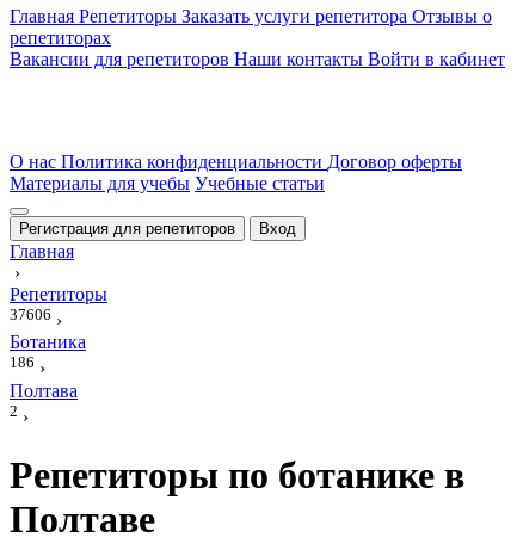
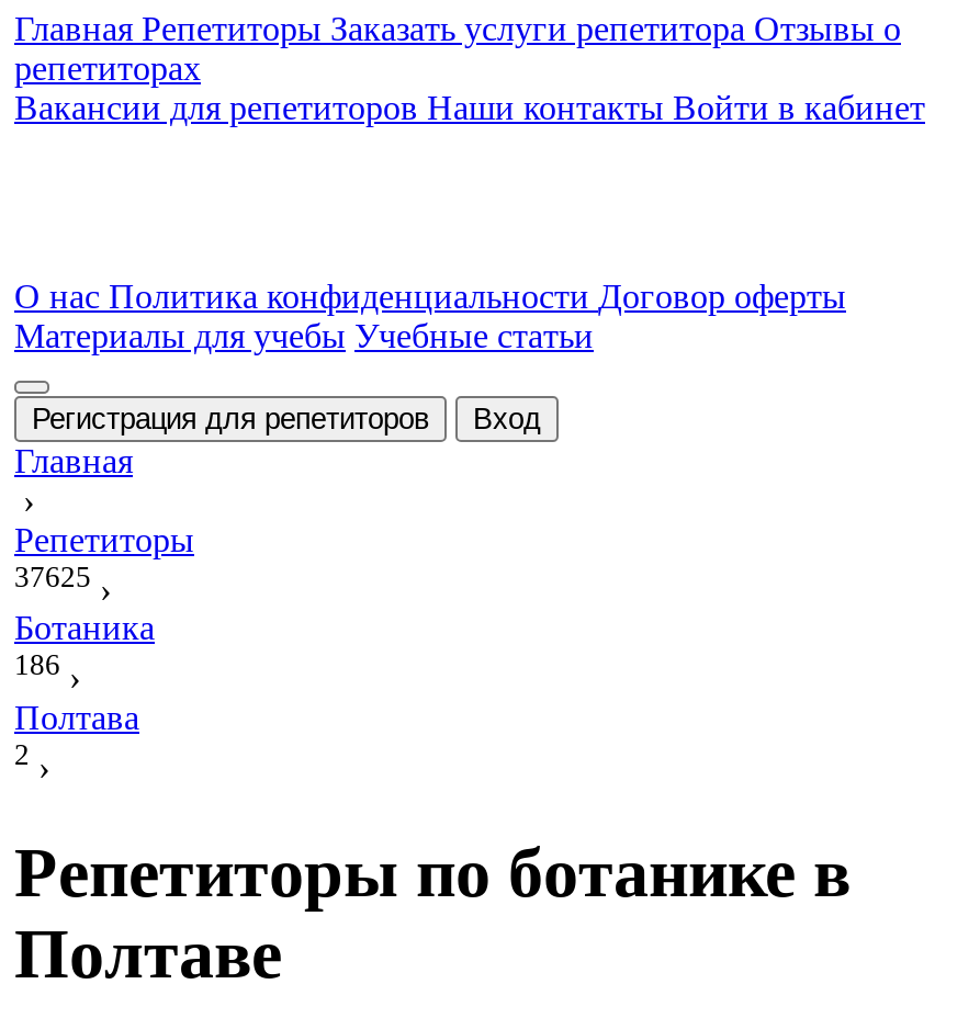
[10,305,67,331] 37606 › -> [14,561,120,607] 37625 ›

